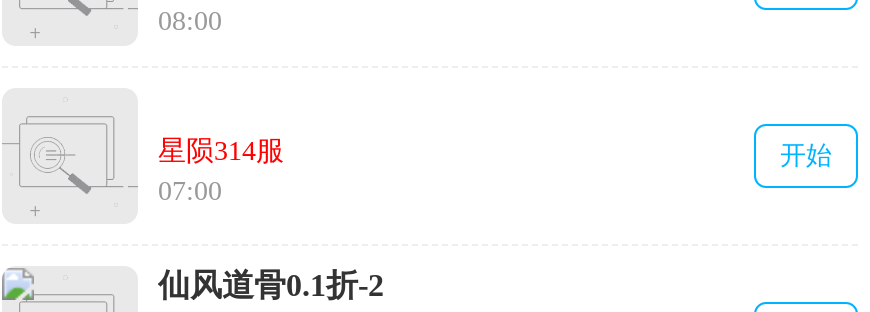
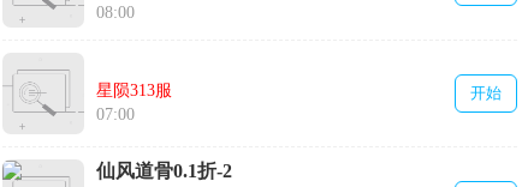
[158,136,284,166] 星陨314服 -> [96,82,172,99] 星陨313服

